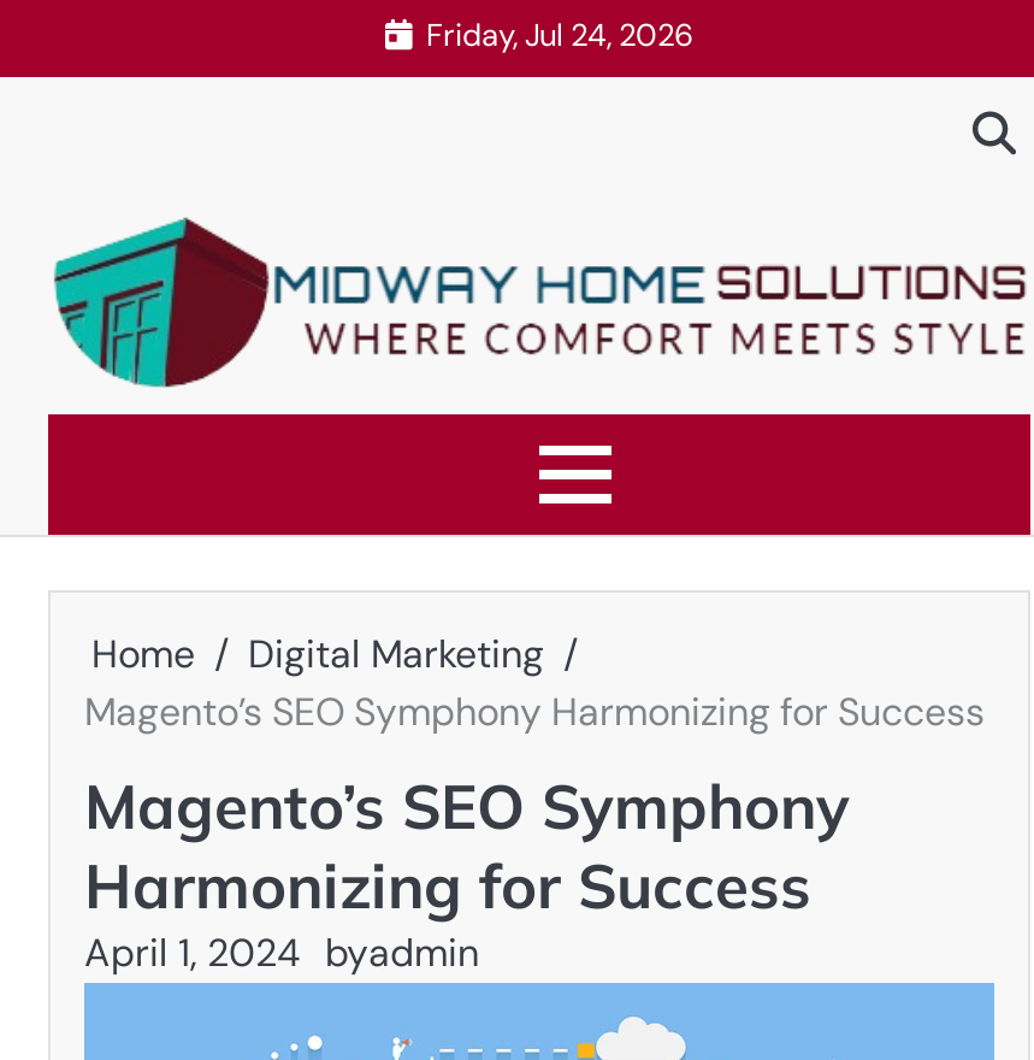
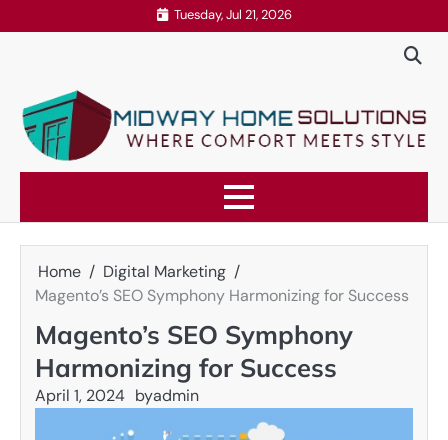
[426,13,693,54] Friday, Jul 24, 2026 -> [173,5,291,22] Tuesday, Jul 21, 2026

